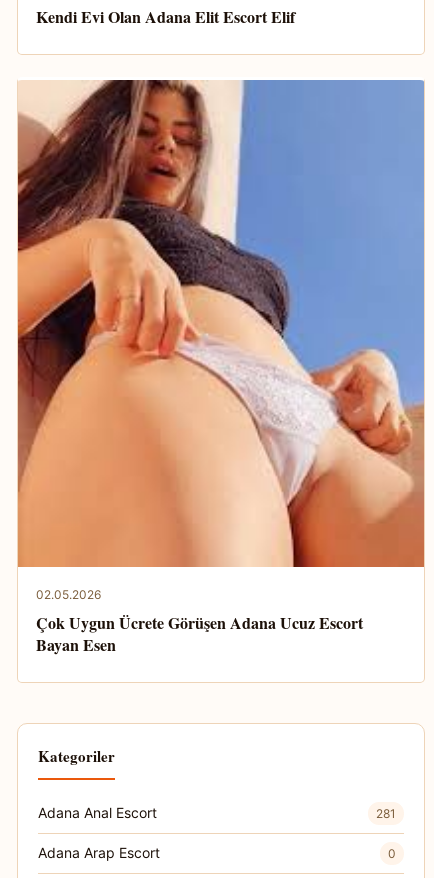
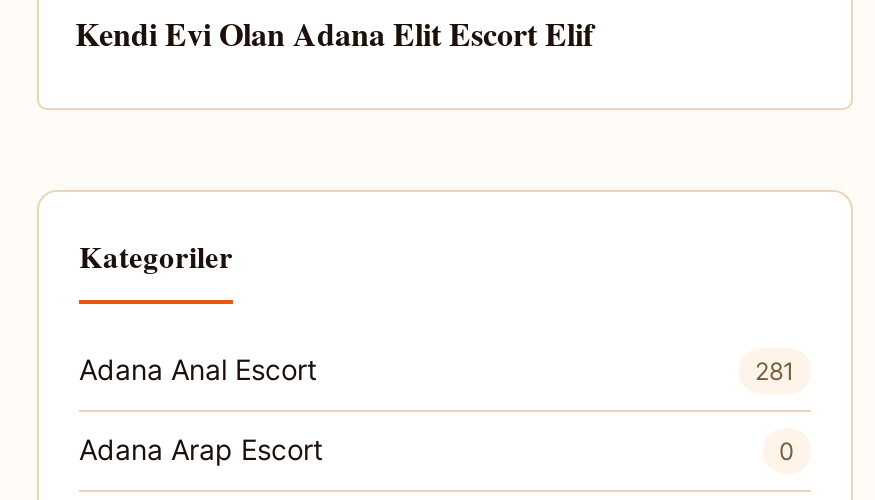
[17,79,425,656] [image] | 02.05.2026 | Çok Uygun Ücrete Görüşen Adana Ucuz Escort | Bayan Esen -> none

